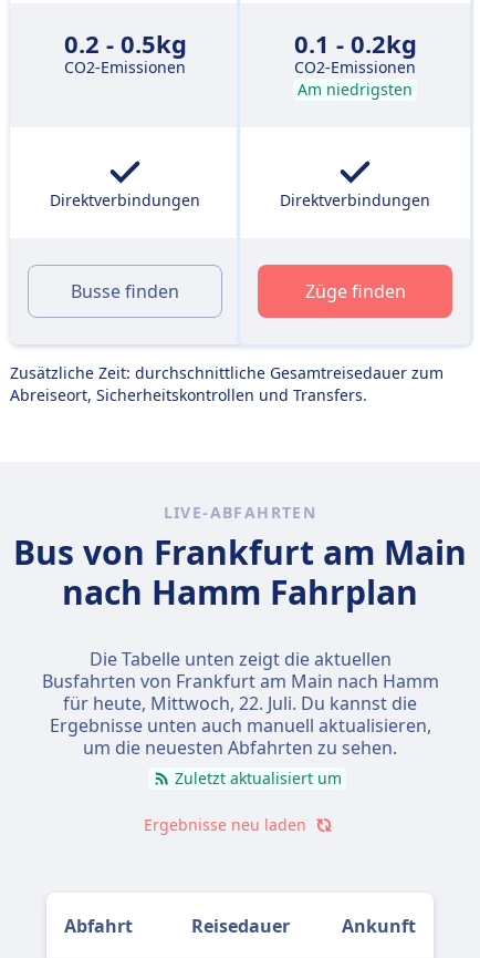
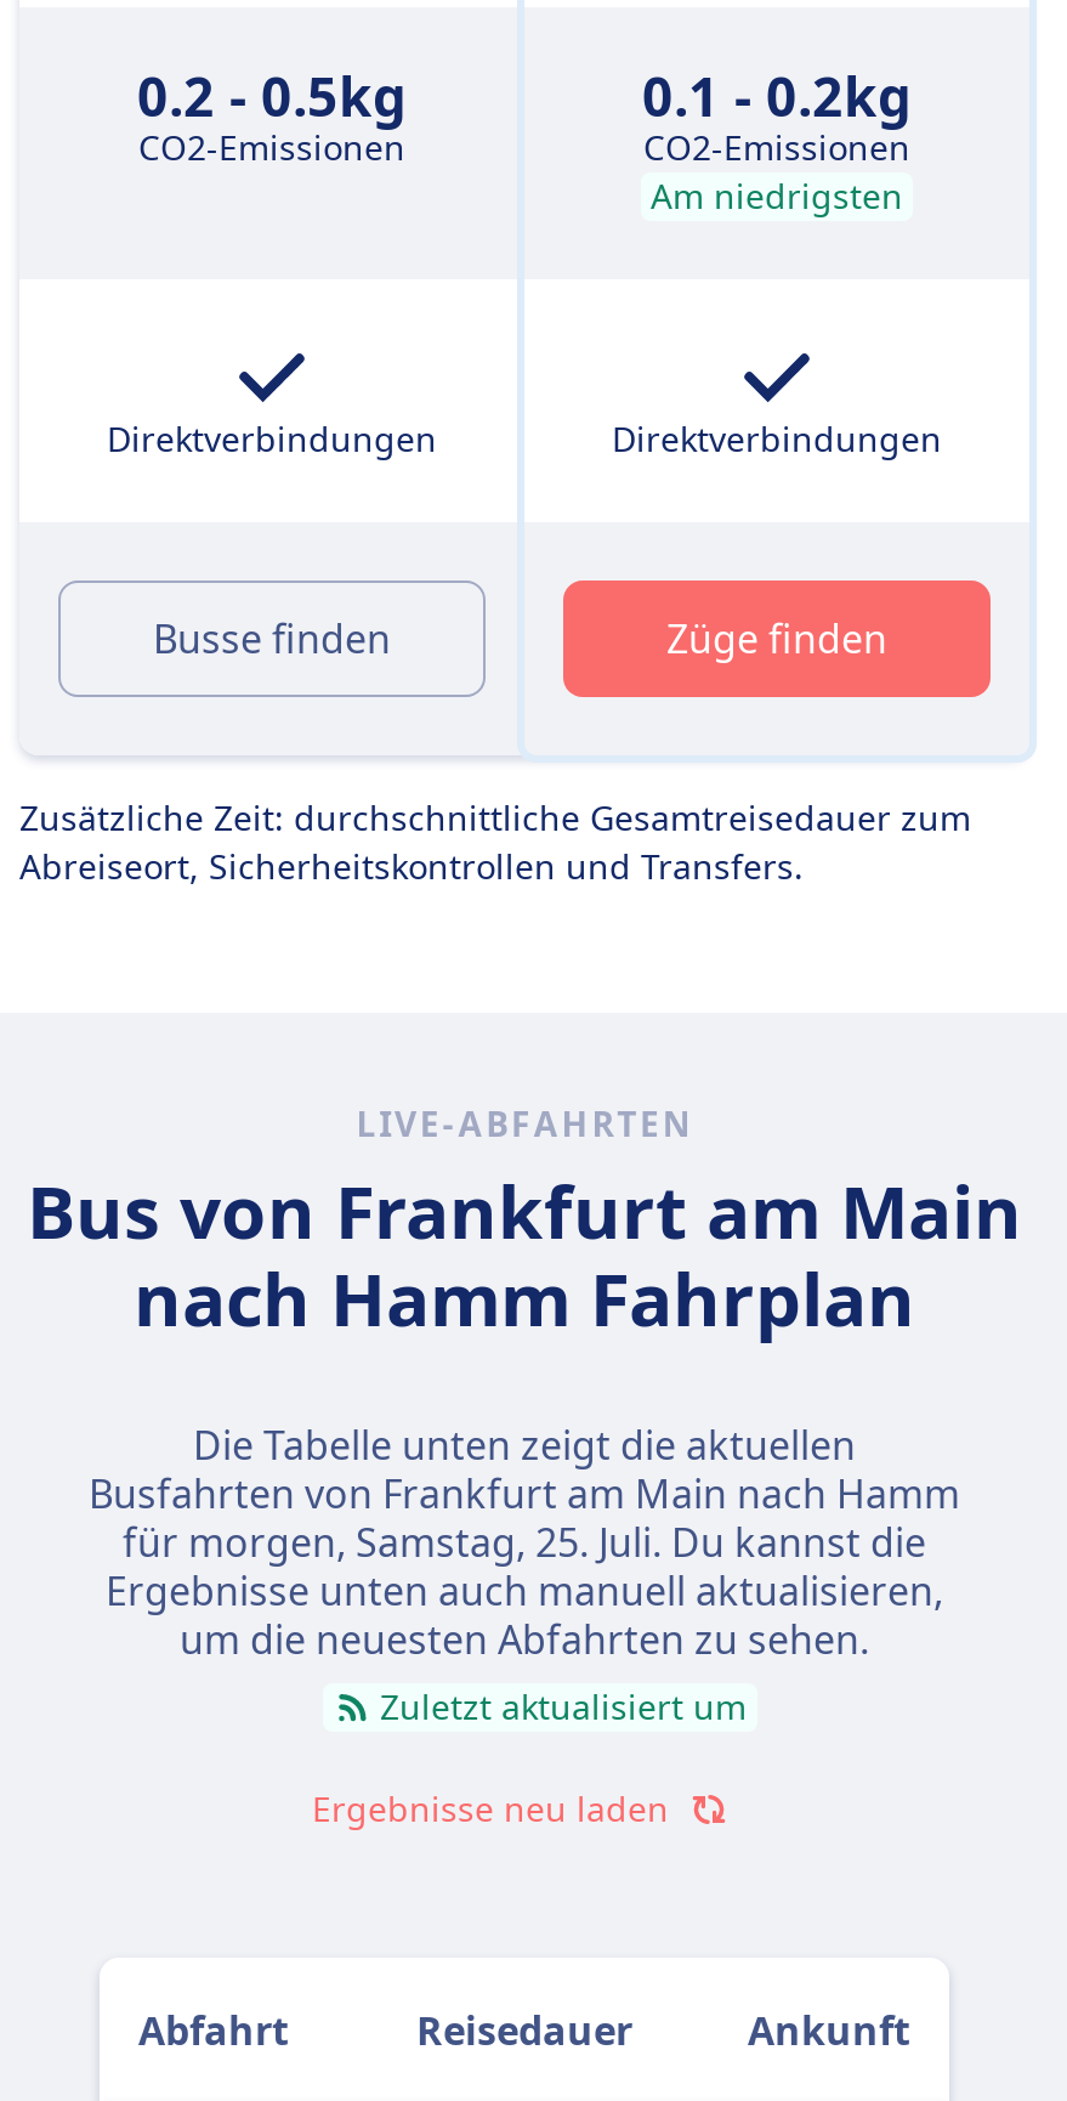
[63,691,417,715] für heute, Mittwoch, 22. Juli. Du kannst die -> [123,1516,926,1569] für morgen, Samstag, 25. Juli. Du kannst die

